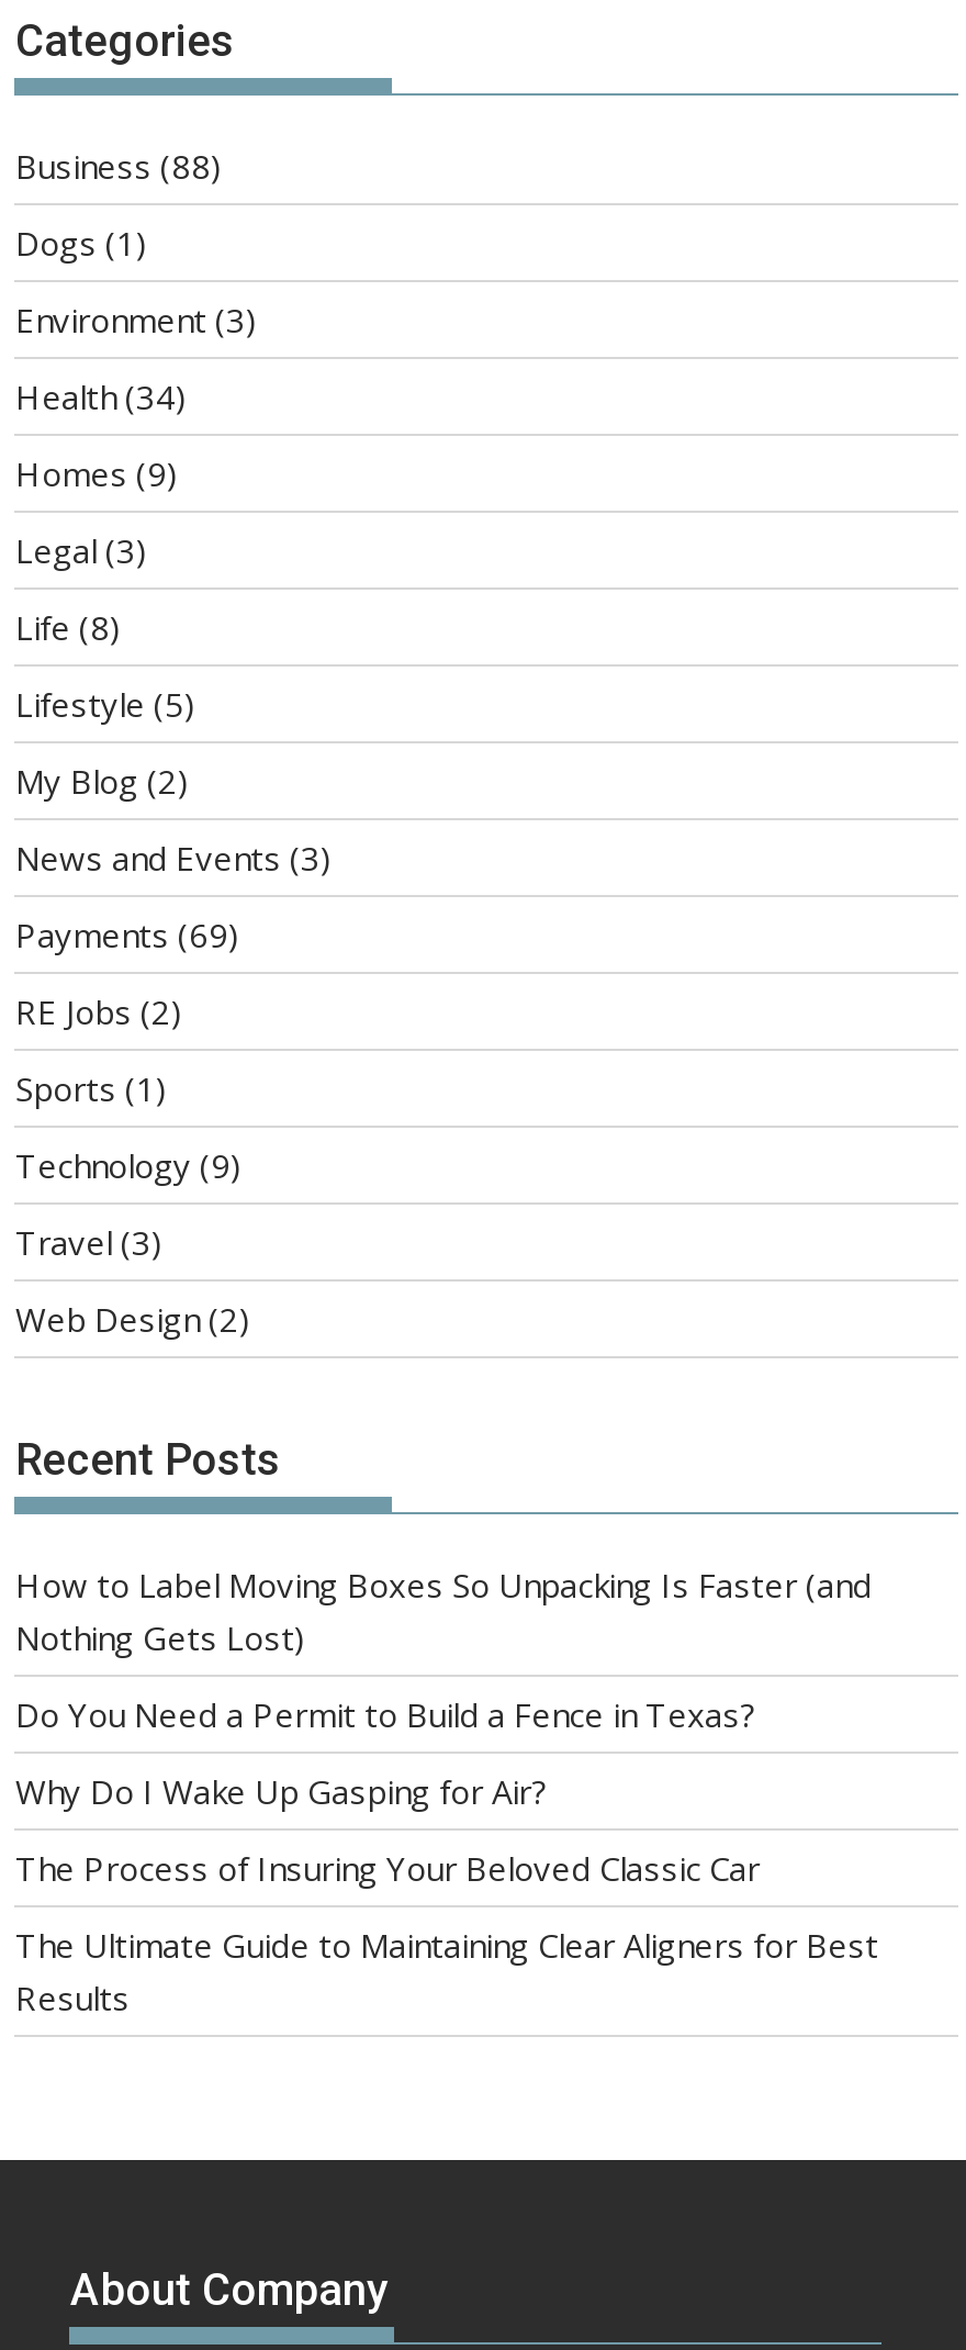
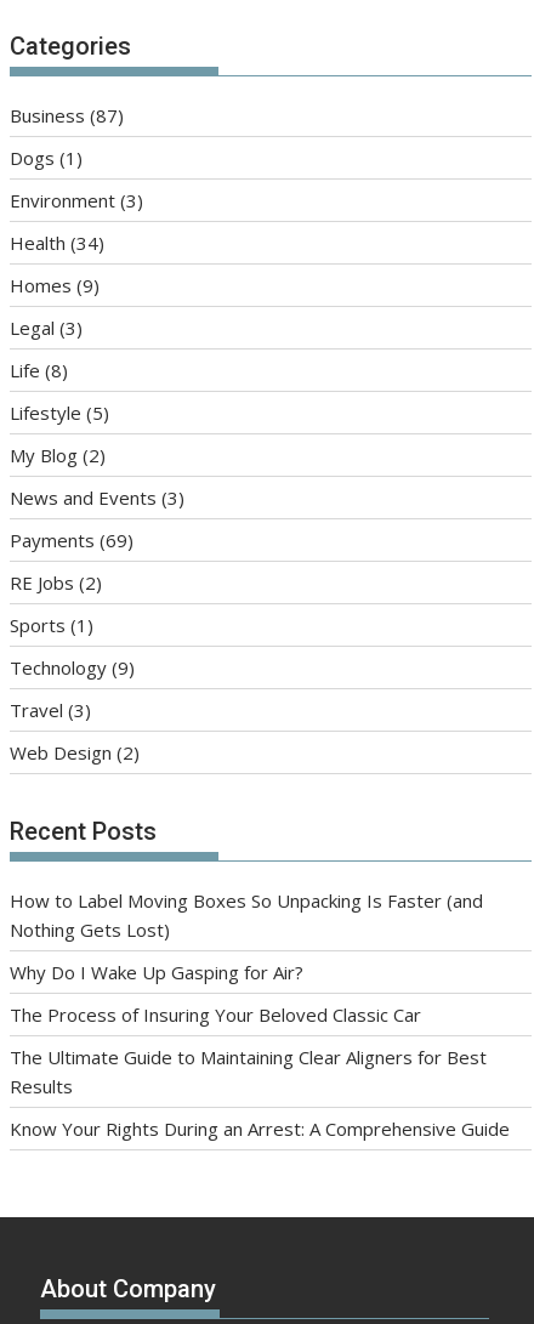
[15,143,222,187] Business (88) -> [10,103,124,128] Business (87)
[15,1692,755,1736] Do You Need a Permit to Build a Fence in Texas? -> none
moved [15,1769,878,2020] -> [10,959,487,1098]: Why Do I Wake Up Gasping for Air? | The Process of Insuring Your Beloved Classic Car | The Ultimate Guide to Maintaining Clear Aligners for Best | Results
none -> [10,1116,510,1140] Know Your Rights During an Arrest: A Comprehensive Guide

